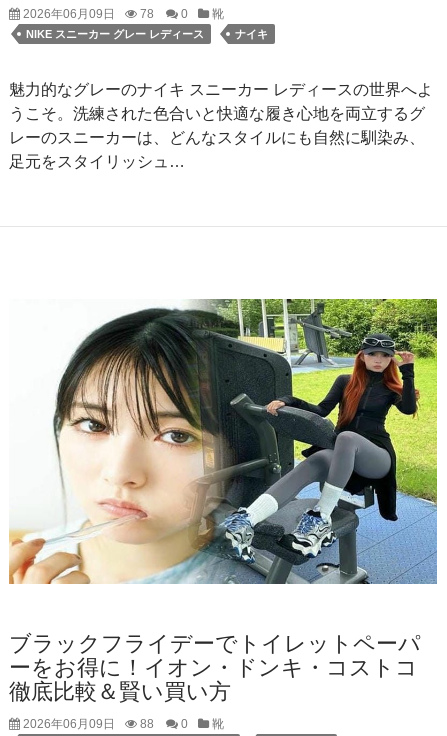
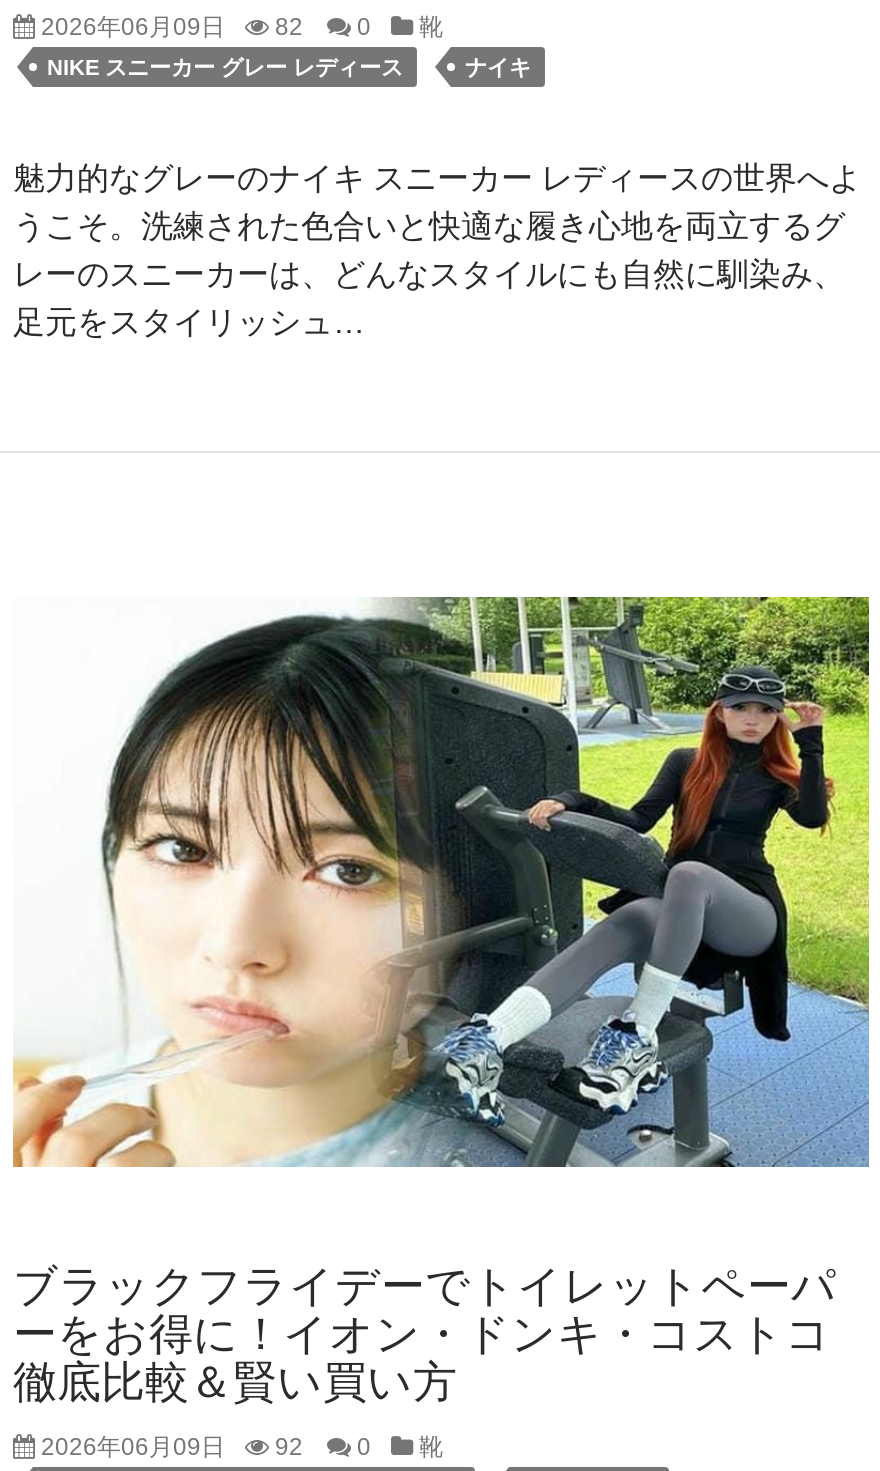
[137,7,154,21] 78 -> [269,12,303,40] 82
[137,717,154,731] 88 -> [269,1433,303,1461] 92

